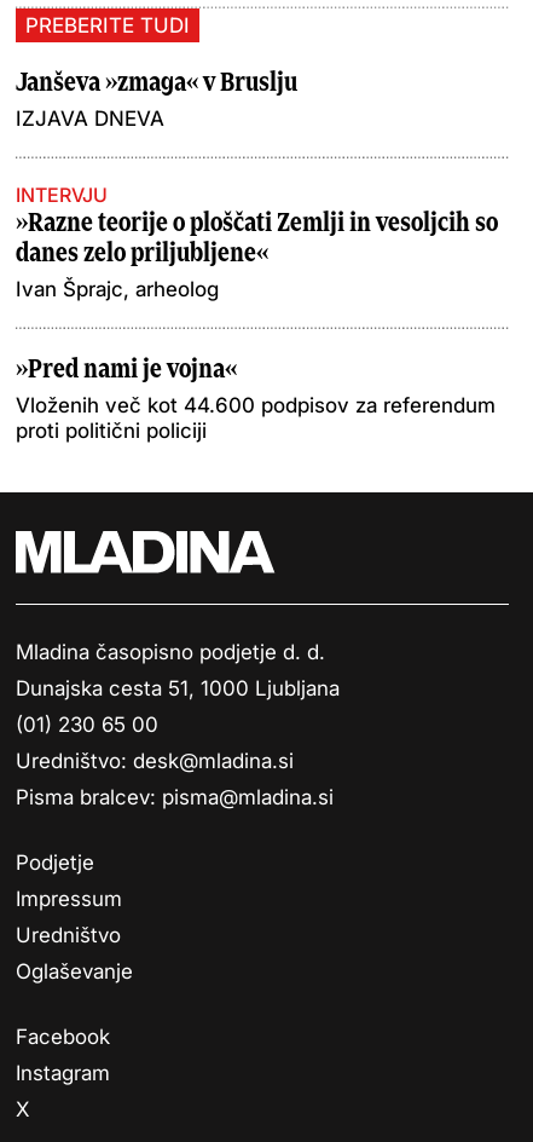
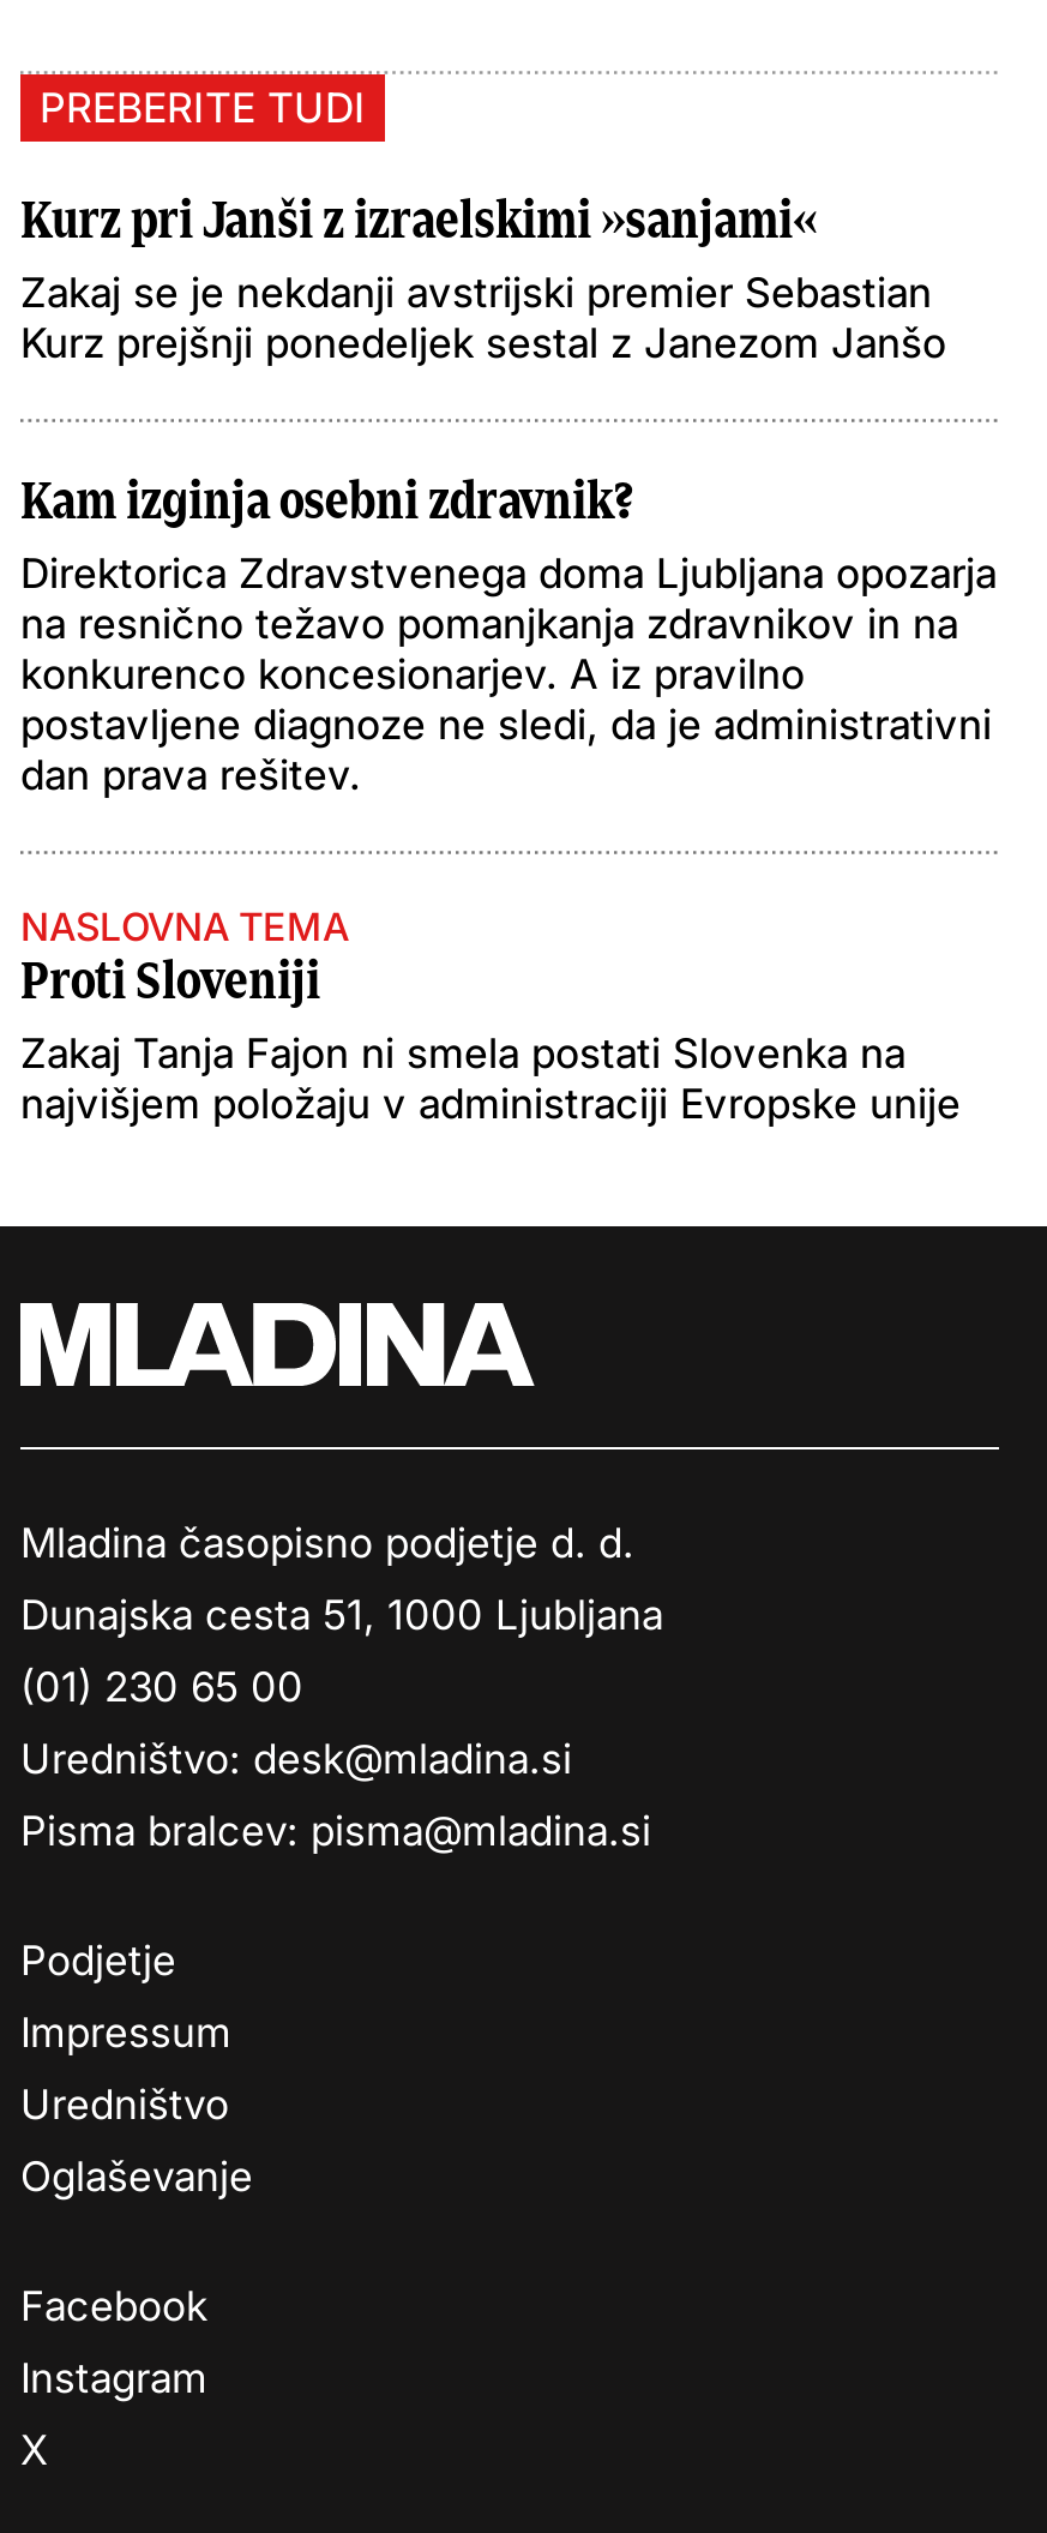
[16,67,302,131] Janševa »zmaga« v Bruslju | IZJAVA DNEVA -> [20,190,946,367] Kurz pri Janši z izraelskimi »sanjami« | Zakaj se je nekdanji avstrijski premier Sebastian | Kurz prejšnji ponedeljek sestal z Janezom Janšo
[16,183,498,301] INTERVJU | »Razne teorije o ploščati Zemlji in vesoljcih so | danes zelo priljubljene« | Ivan Šprajc, arheolog -> [20,471,997,799] Kam izginja osebni zdravnik? | Direktorica Zdravstvenega doma Ljubljana opozarja | na resnično težavo pomanjkanja zdravnikov in na | konkurenco koncesionarjev. A iz pravilno | postavljene diagnoze ne sledi, da je administrativni | dan prava rešitev.
[16,353,496,443] »Pred nami je vojna« | Vloženih več kot 44.600 podpisov za referendum | proti politični policiji -> [20,903,961,1128] NASLOVNA TEMA | Proti Sloveniji | Zakaj Tanja Fajon ni smela postati Slovenka na | najvišjem položaju v administraciji Evropske unije

